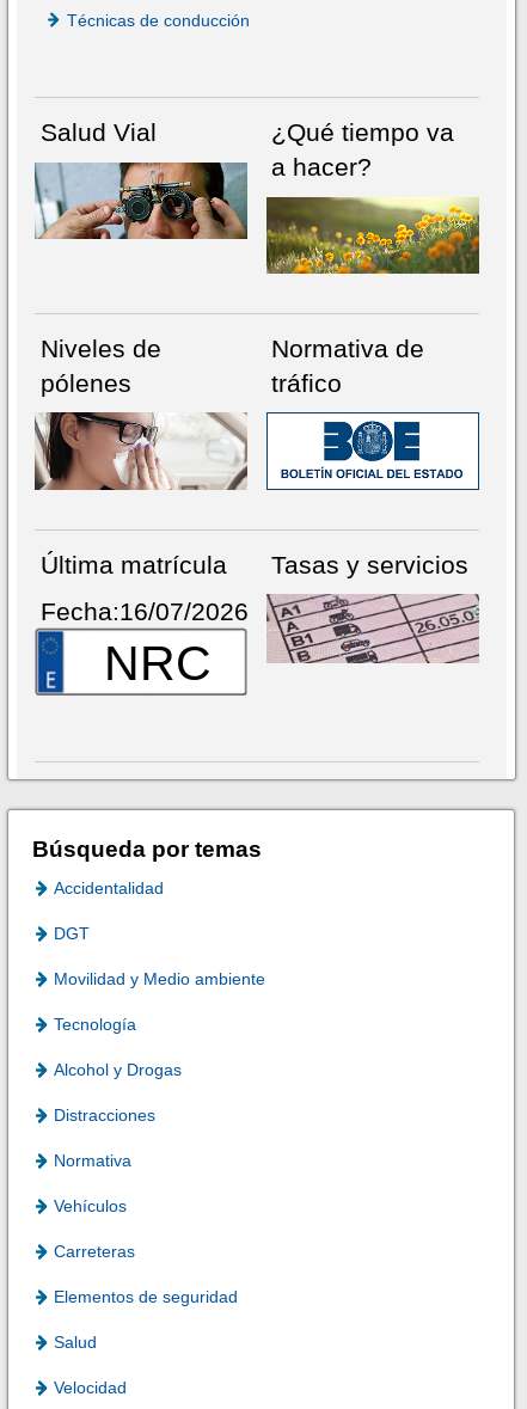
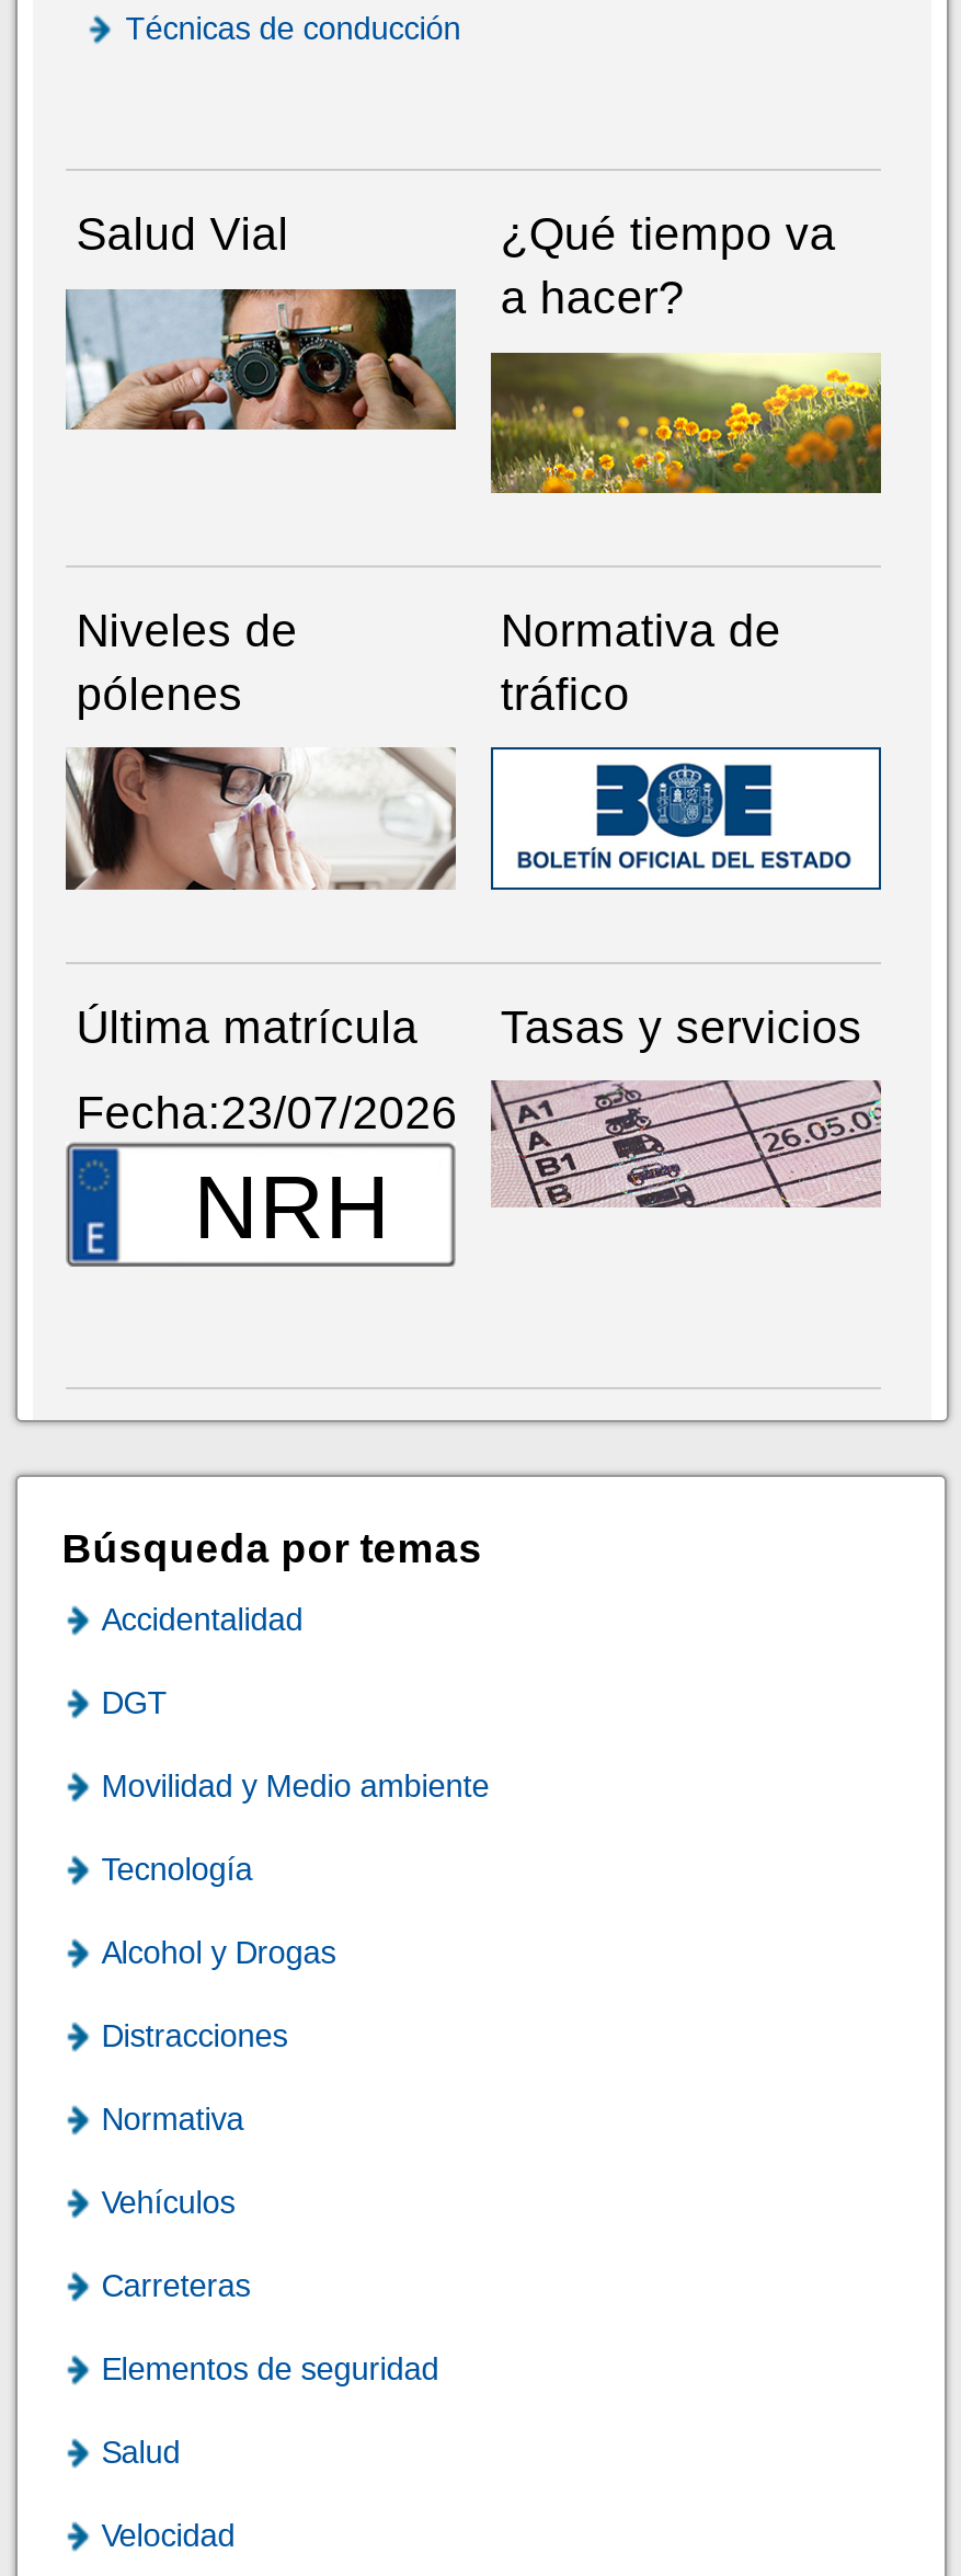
[40,598,248,691] Fecha:16/07/2026 | NRC -> [76,1087,457,1258] Fecha:23/07/2026 | NRH

